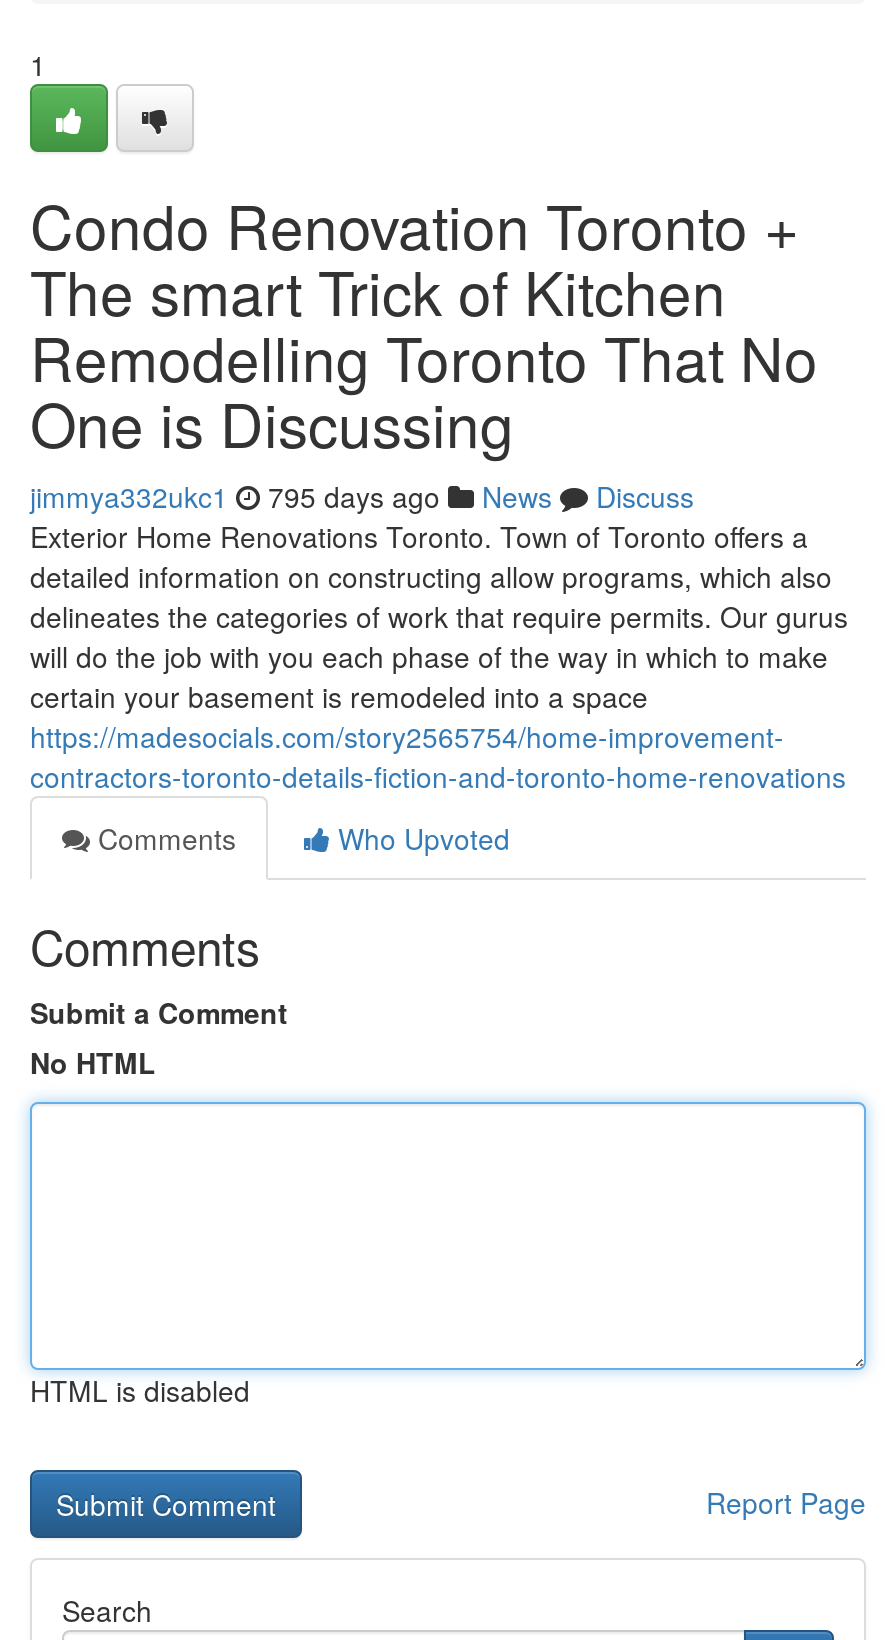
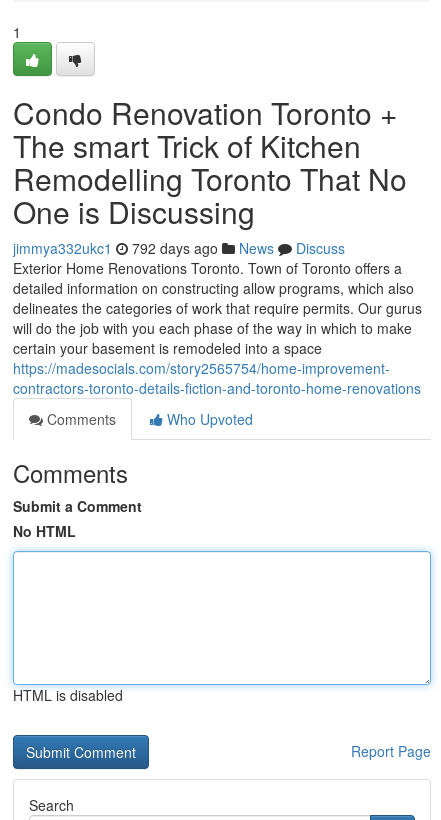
[30,476,694,516] jimmya332ukc1 795 days ago News Discuss -> [13,238,345,258] jimmya332ukc1 792 days ago News Discuss

